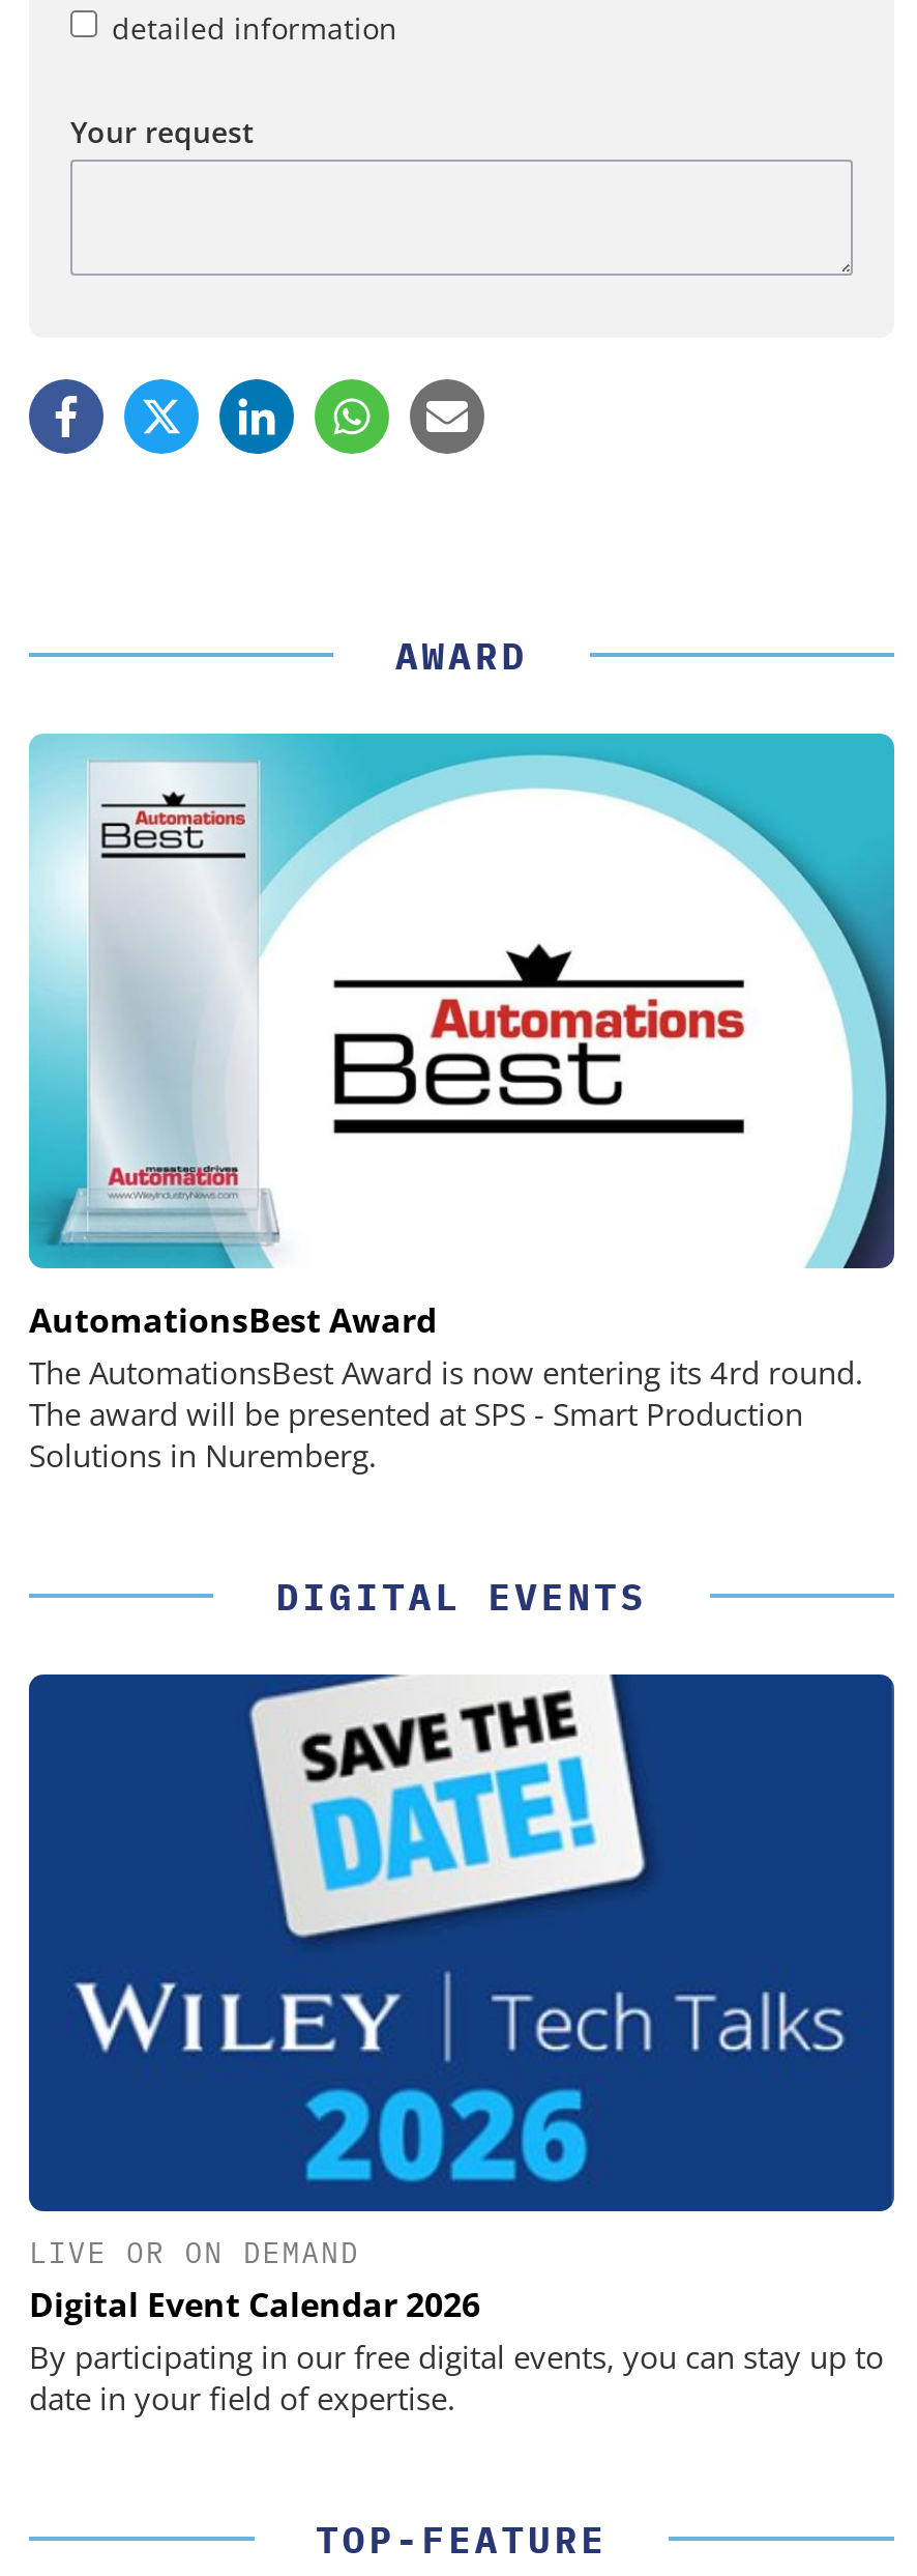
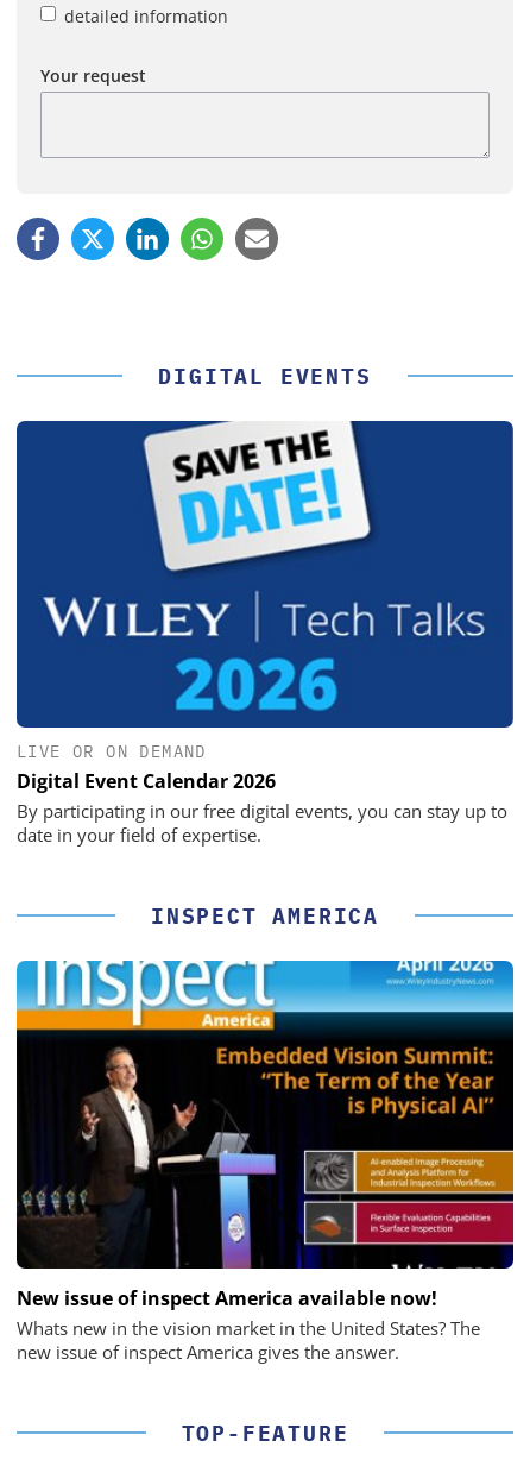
[395,631,528,679] AWARD -> none
[27,732,894,1476] [image] | AutomationsBest Award | The AutomationsBest Award is now entering its 4rd round. | The award will be presented at SPS - Smart Production | Solutions in Nuremberg. -> none
moved [29,1573,884,2418] -> [17,362,507,847]: [image] | DIGITAL EVENTS | LIVE OR ON DEMAND | Digital Event Calendar 2026 | By participating in our free digital events, you can stay up to | date in your field of expertise.
none -> [15,959,515,1363] [image] | New issue of inspect America available now! | Whats new in the vision market in the United States? The | new issue of inspect America gives the answer.
none -> [151,903,379,930] INSPECT AMERICA

